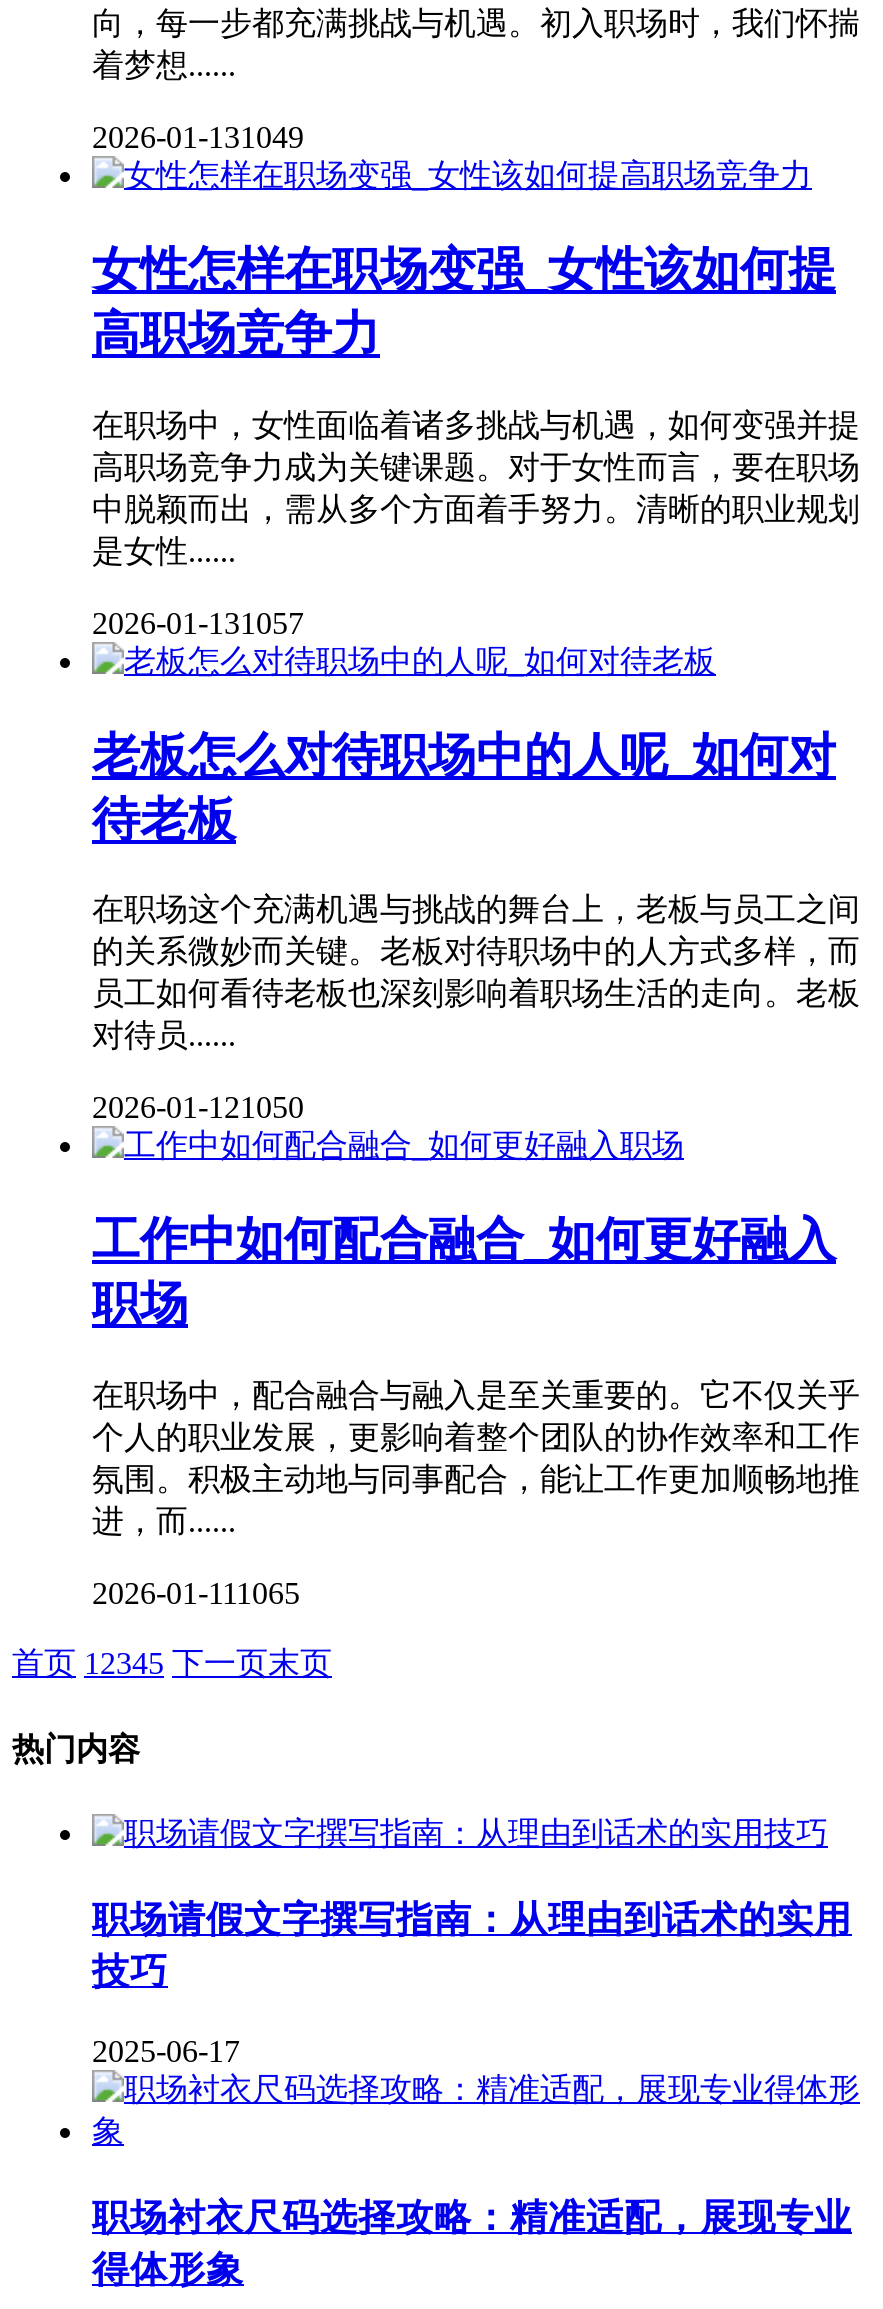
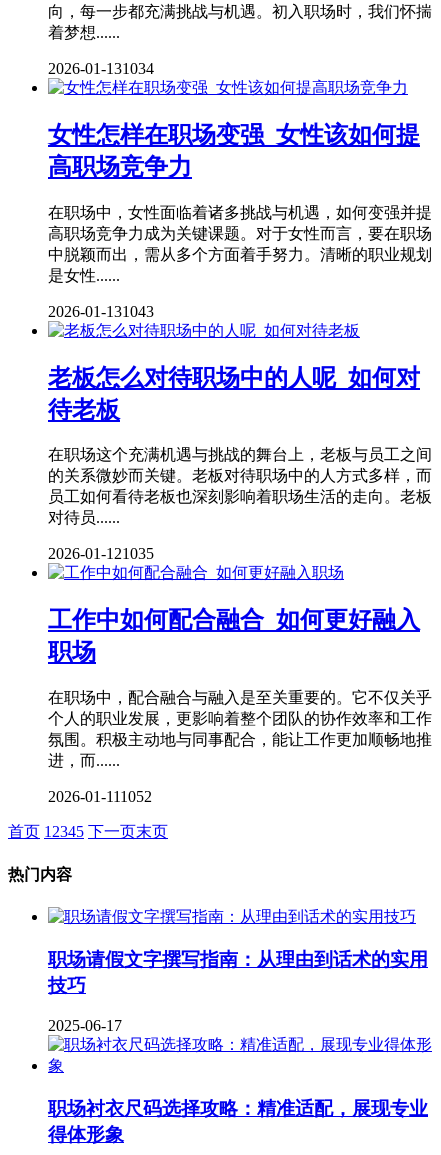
[92,120,304,154] 2026-01-131049 -> [48,60,154,77] 2026-01-131034
[92,605,304,639] 2026-01-131057 -> [48,303,154,320] 2026-01-131043
[92,1091,304,1125] 2026-01-121050 -> [48,545,154,562] 2026-01-121035
[92,1576,300,1610] 2026-01-11 1065 -> [48,788,152,805] 2026-01-11 1052

